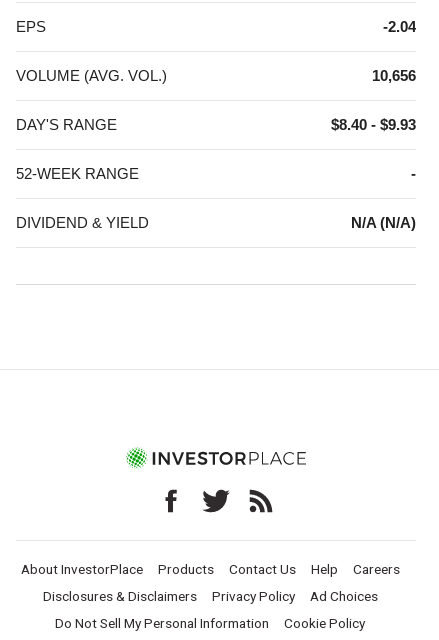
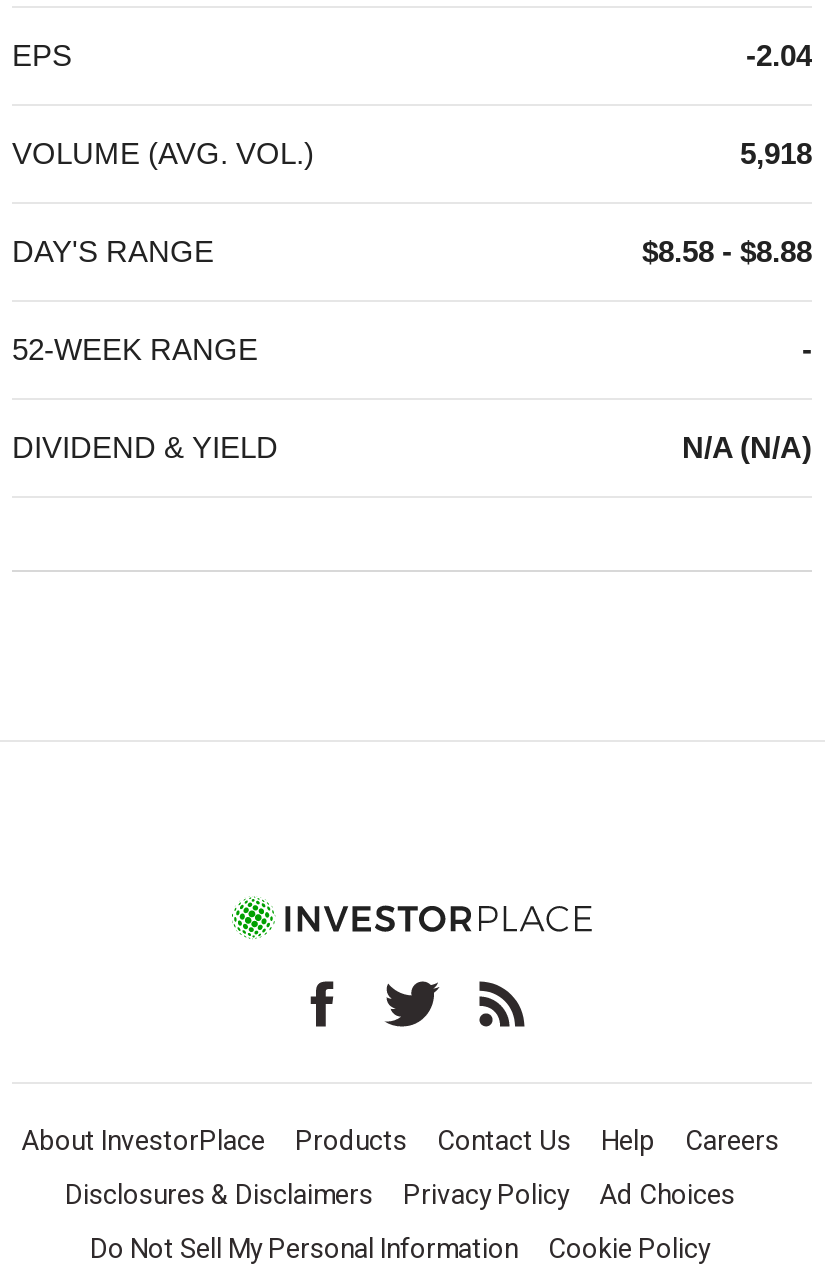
[372,67,416,84] 10,656 -> [740,137,812,171] 5,918
[331,116,416,133] $8.40 - $9.93 -> [642,235,812,269] $8.58 - $8.88

